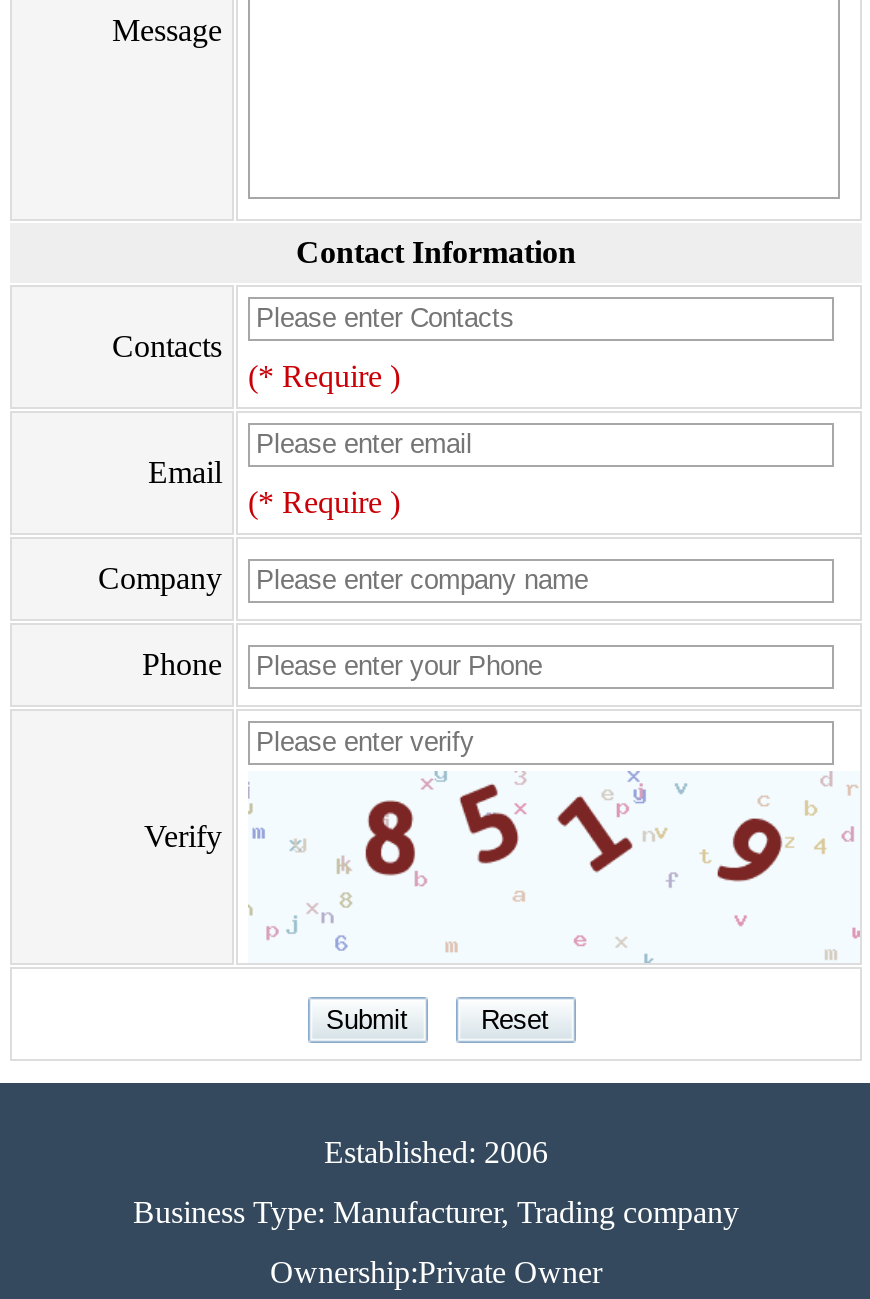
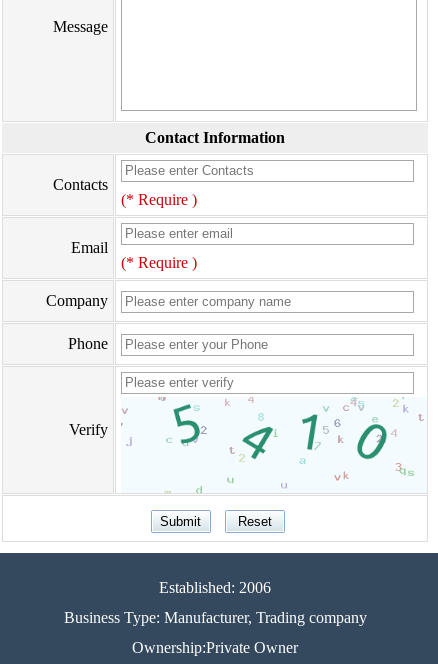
[248,771,860,963] [image] -> [144,397,426,493] [image]

